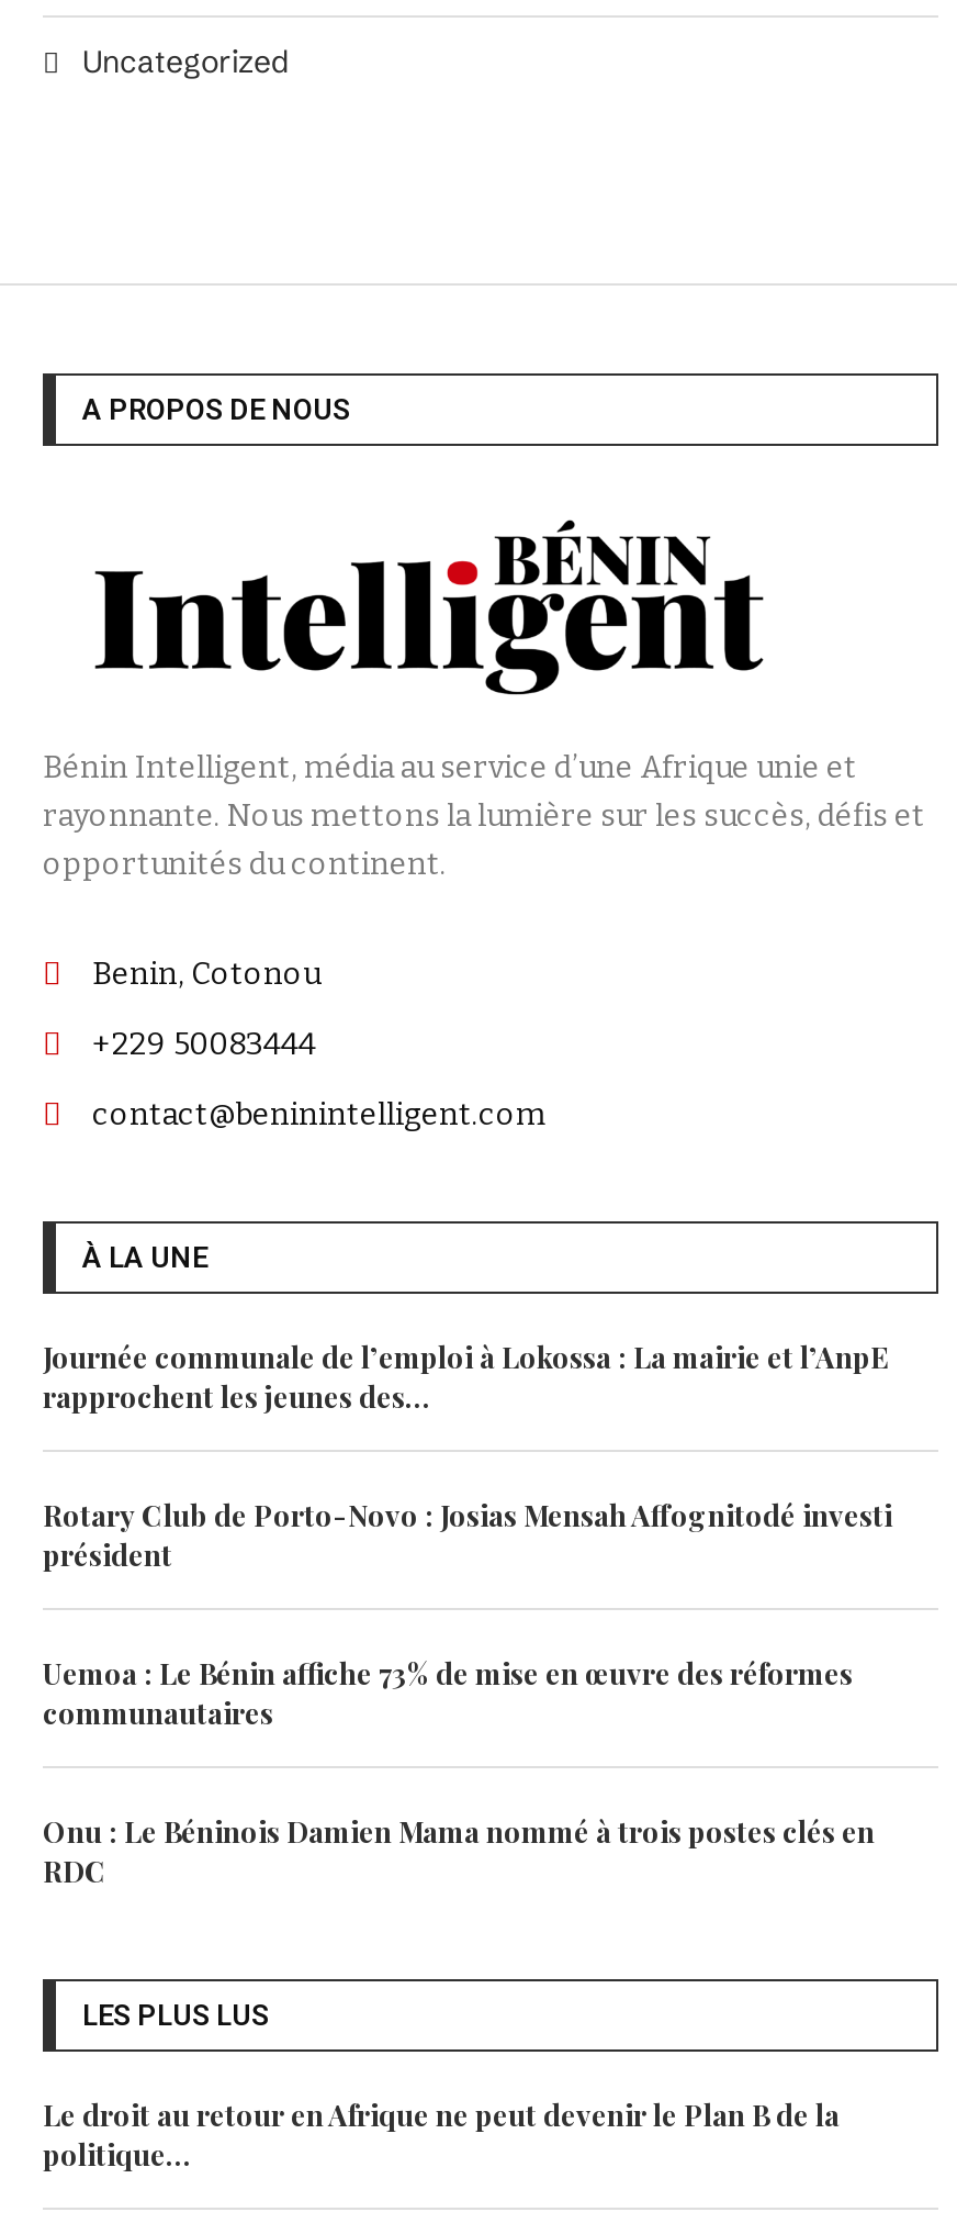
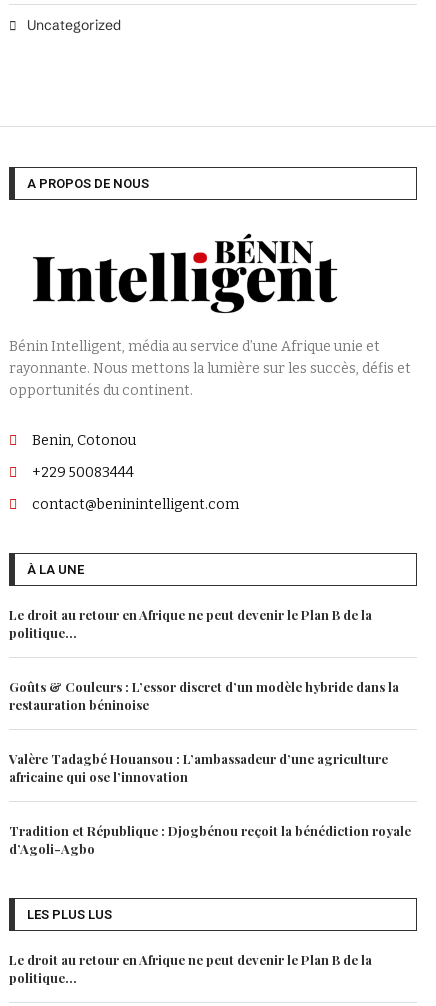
[43,1338,888,1415] Journée communale de l’emploi à Lokossa : La mairie et l’AnpE | rapprochent les jeunes des... -> [9,606,372,641] Le droit au retour en Afrique ne peut devenir le Plan B de la | politique...
[43,1496,892,1573] Rotary Club de Porto-Novo : Josias Mensah Affognitodé investi | président -> [9,678,399,713] Goûts & Couleurs : L’essor discret d’un modèle hybride dans la | restauration béninoise
[43,1654,853,1731] Uemoa : Le Bénin affiche 73% de mise en œuvre des réformes | communautaires -> [9,750,388,785] Valère Tadagbé Houansou : L’ambassadeur d’une agriculture | africaine qui ose l’innovation
[43,1812,875,1889] Onu : Le Béninois Damien Mama nommé à trois postes clés en | RDC -> [9,822,411,857] Tradition et République : Djogbénou reçoit la bénédiction royale | d’Agoli-Agbo

